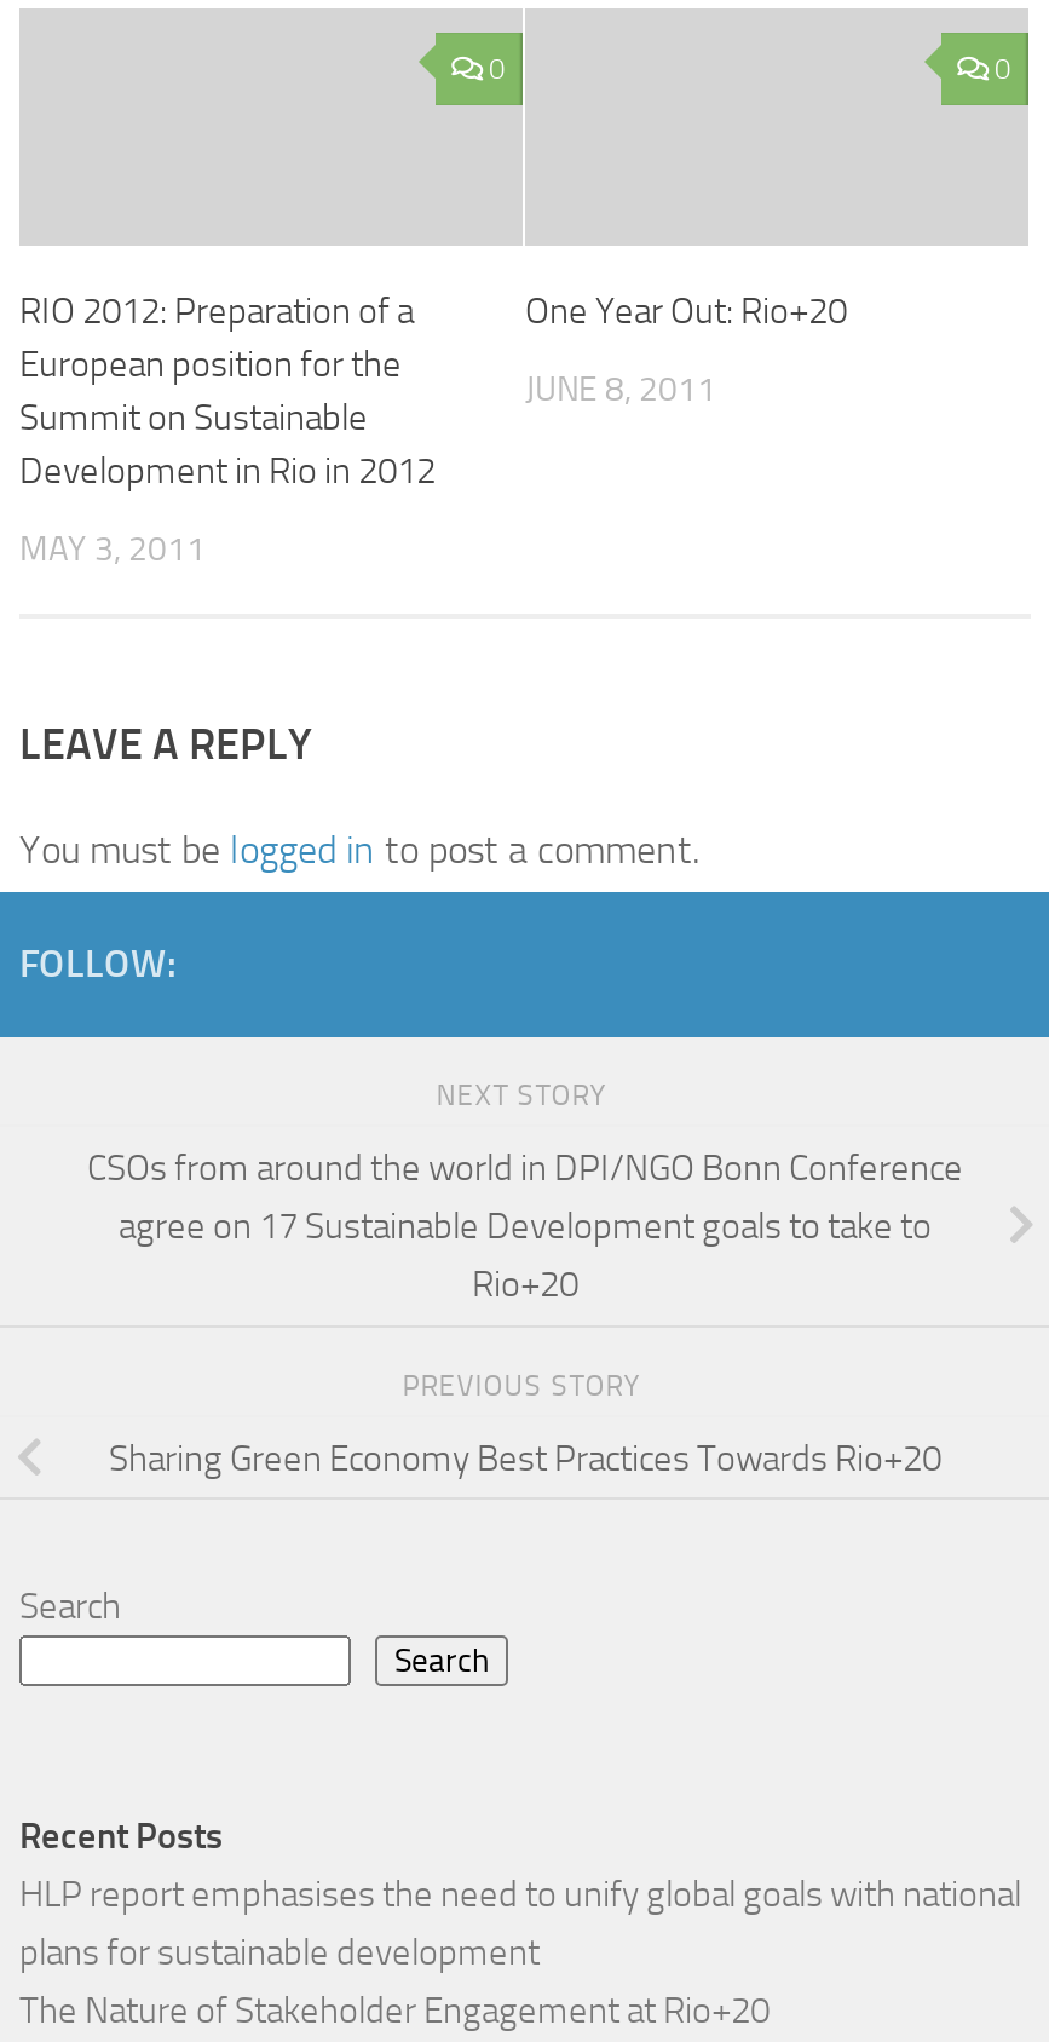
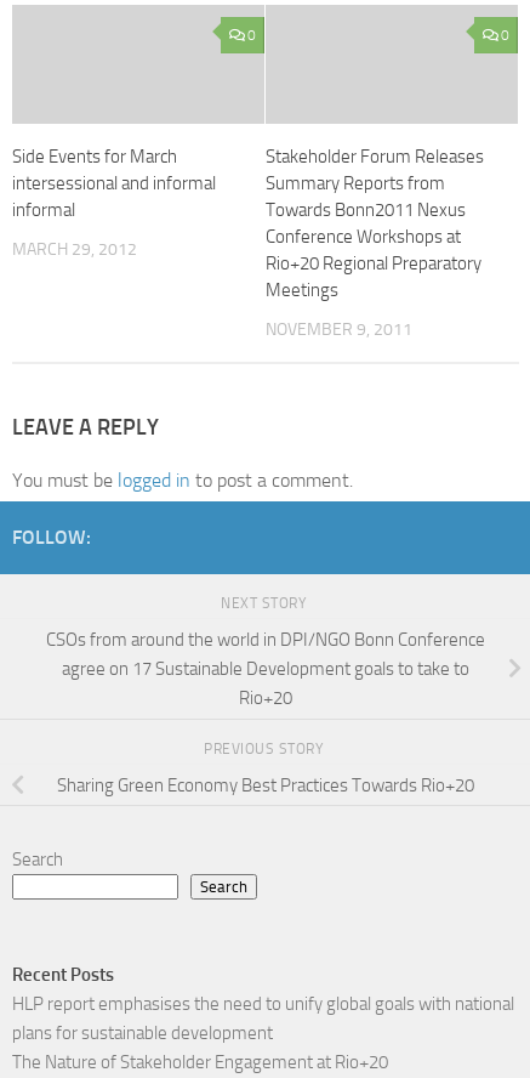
[19,289,436,493] RIO 2012: Preparation of a | European position for the | Summit on Sustainable | Development in Rio in 2012 -> [12,146,216,221] Side Events for March | intersessional and informal | informal
[525,289,847,333] One Year Out: Rio+20 -> [266,146,484,301] Stakeholder Forum Releases | Summary Reports from | Towards Bonn2011 Nexus | Conference Workshops at | Rio+20 Regional Preparatory | Meetings
[525,369,716,410] JUNE 8, 2011 -> [266,319,412,340] NOVEMBER 9, 2011
[19,529,206,570] MAY 3, 2011 -> [12,239,137,260] MARCH 29, 2012

